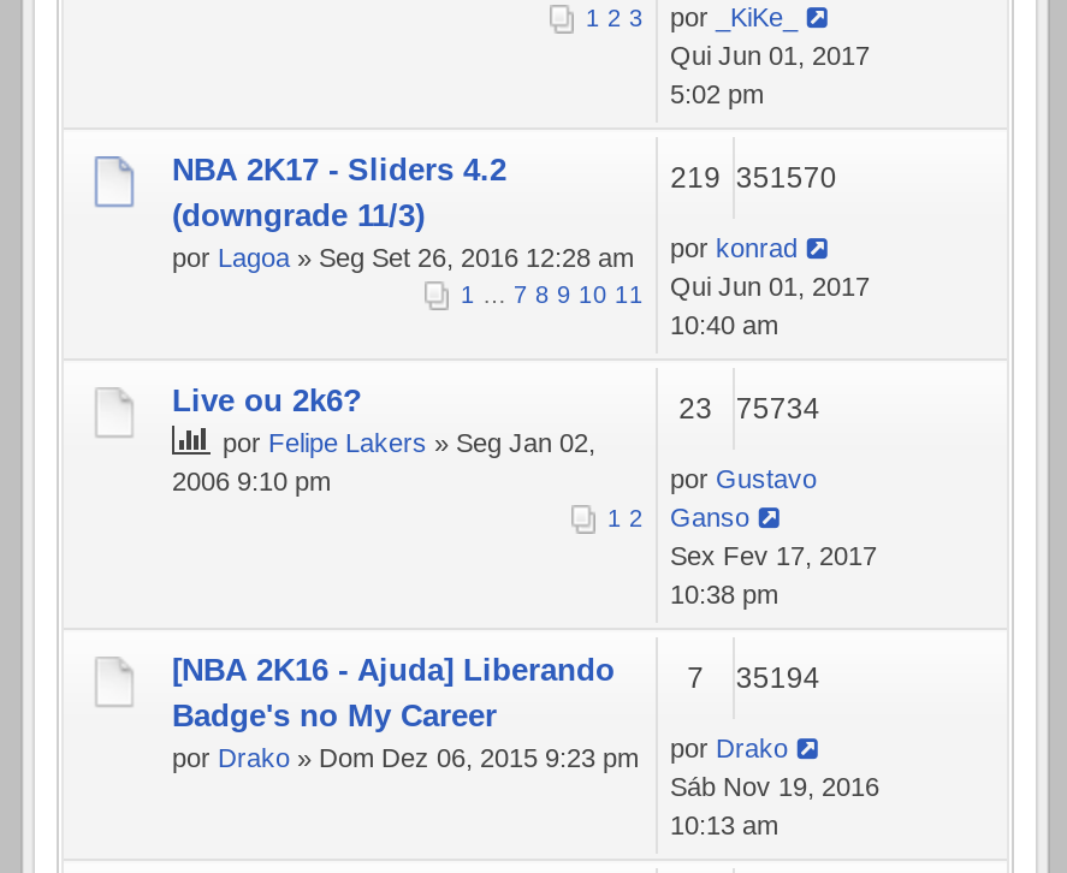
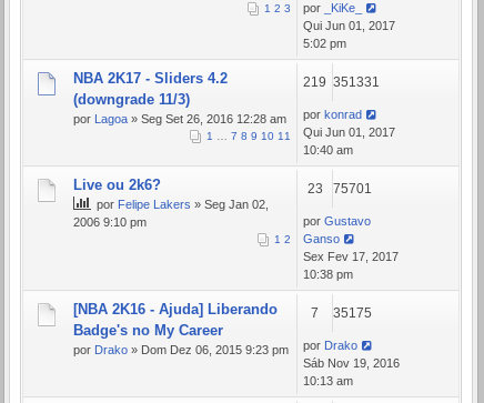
[671,162,837,195] 219 351570 -> [303,75,380,90] 219 351331
[679,392,820,426] 23 75734 -> [307,181,372,197] 23 75701
[687,662,820,696] 7 35194 -> [311,306,372,321] 7 35175

